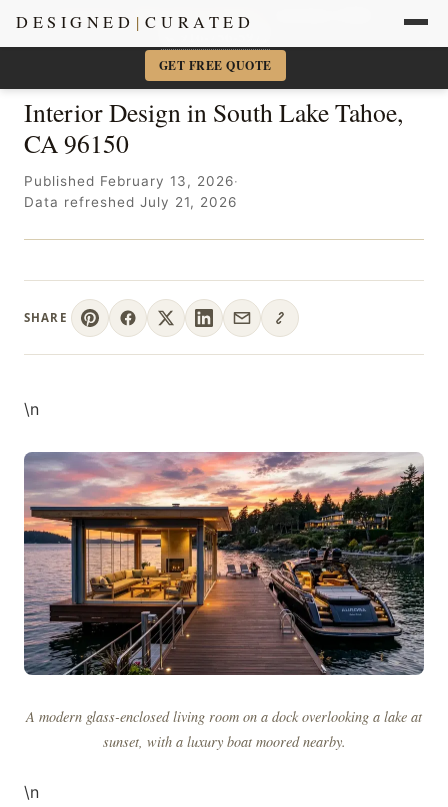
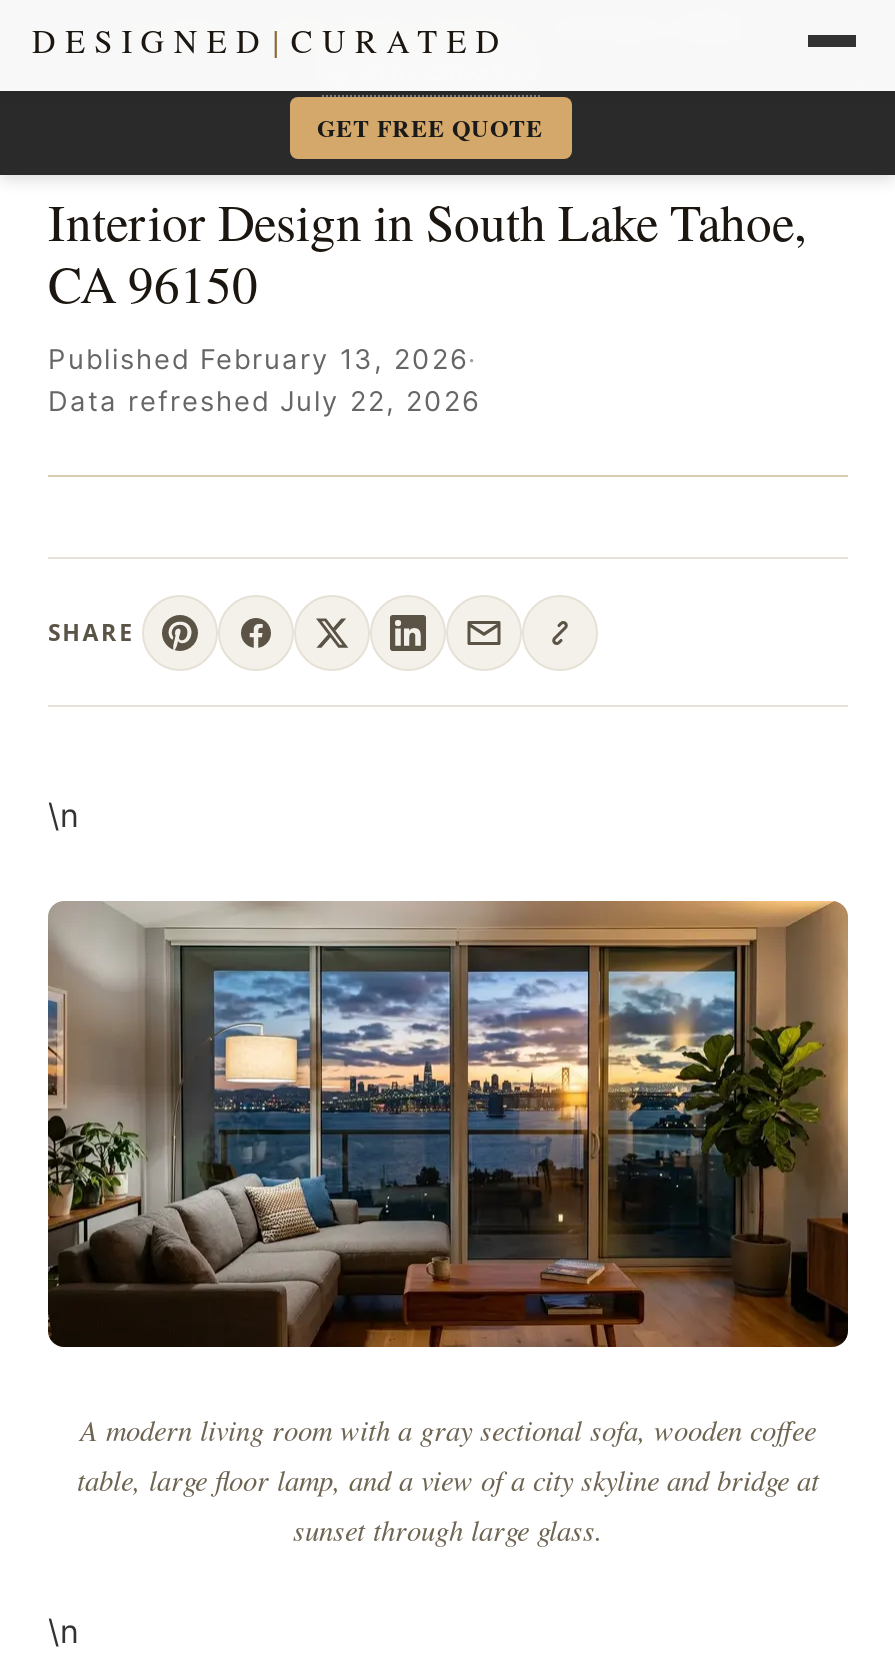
[24,194,237,210] Data refreshed July 21, 2026 -> [48,385,480,417] Data refreshed July 22, 2026
[23,452,425,751] [image] | A modern glass-enclosed living room on a dock overlooking a lake at | sunset, with a luxury boat moored nearby. -> [46,901,850,1550] [image] | A modern living room with a gray sectional sofa, wooden coffee | table, large floor lamp, and a view of a city skyline and bridge at | sunset through large glass.

